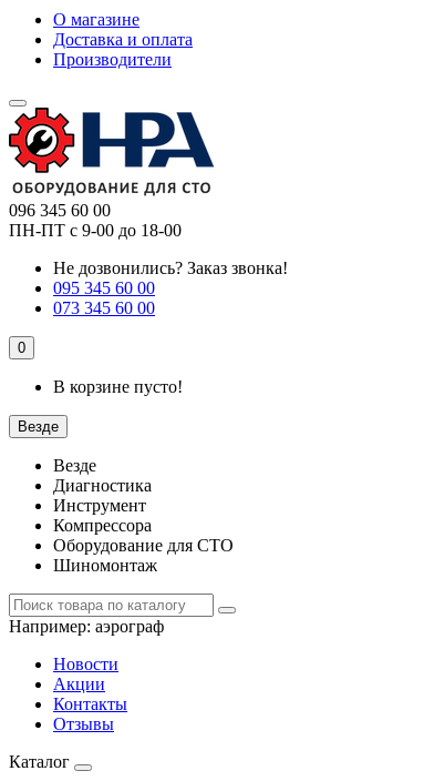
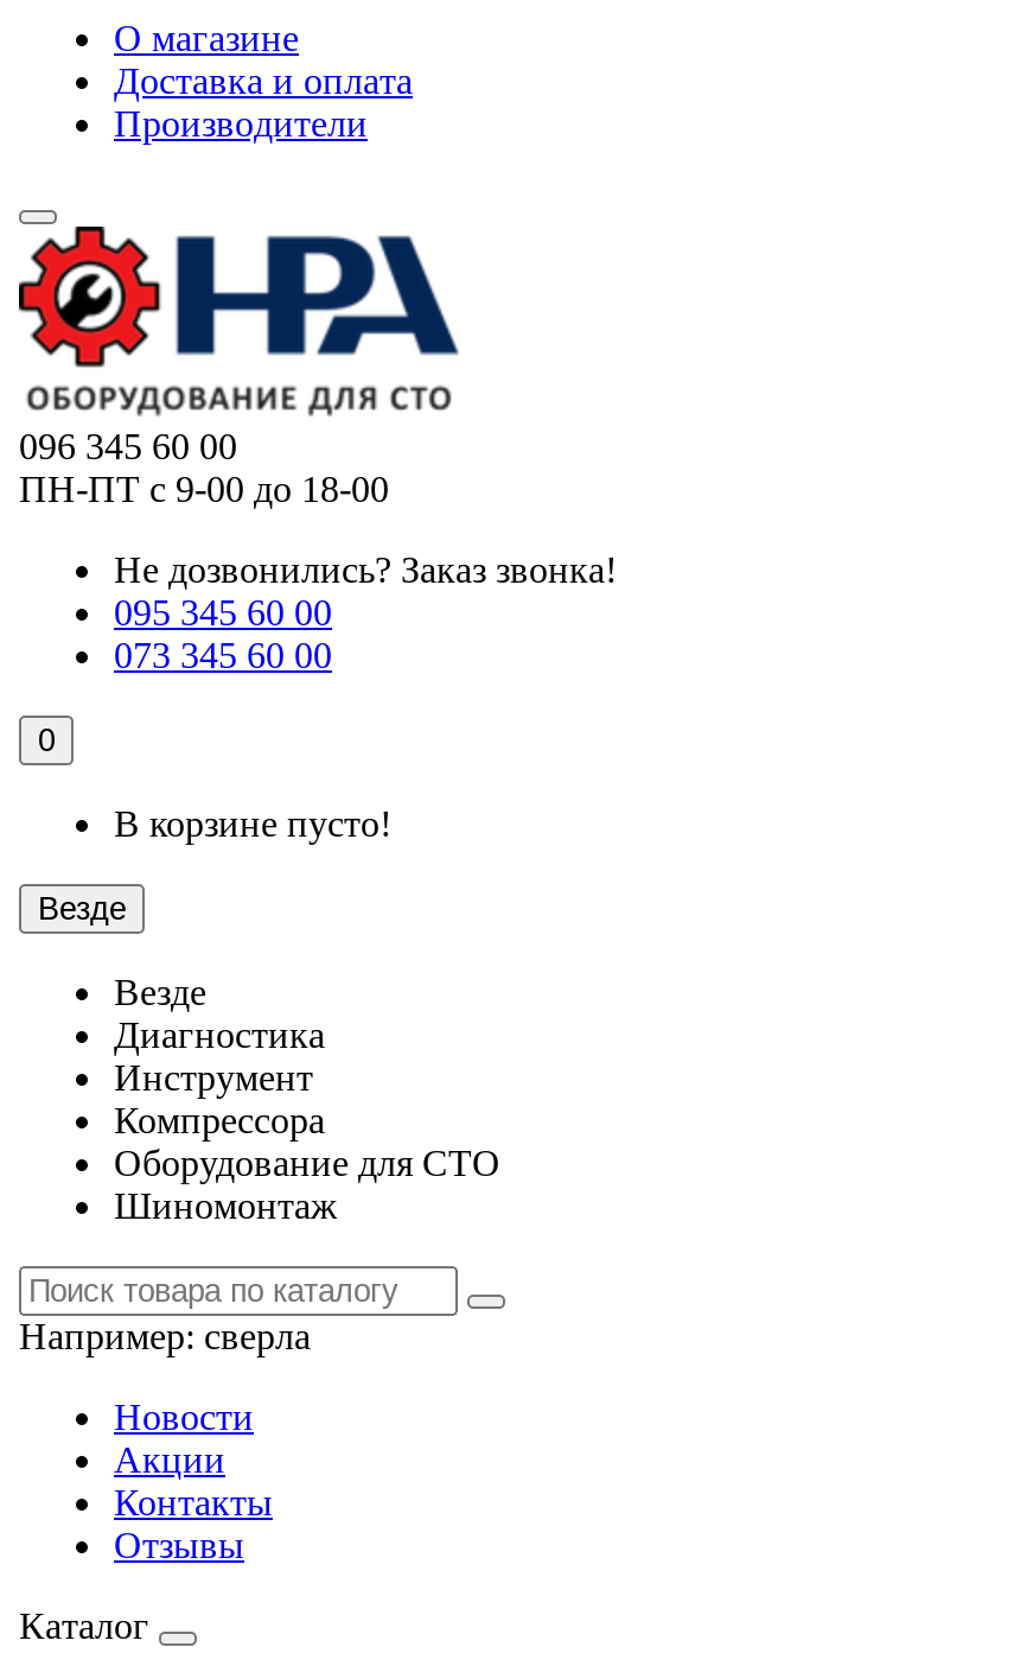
[9,617,164,636] Например:аэрограф -> [19,1316,311,1356] Например:сверла

